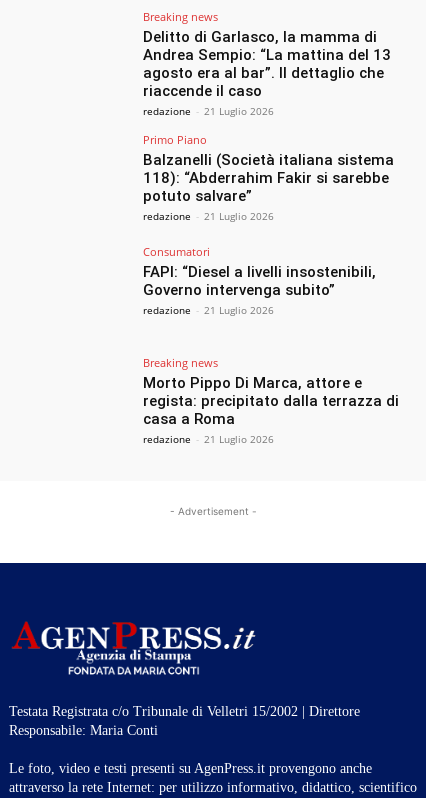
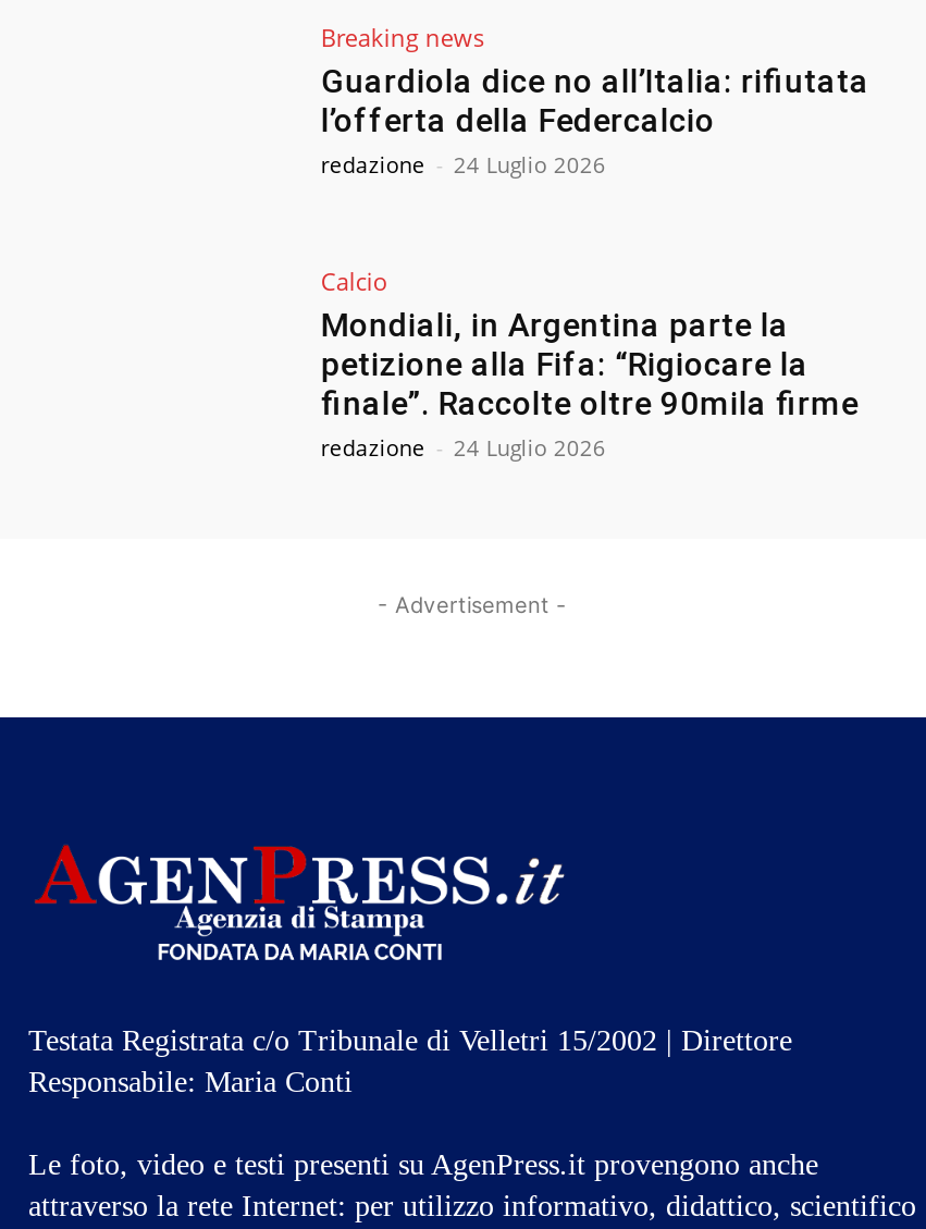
[143,28,394,317] Delitto di Garlasco, la mamma di | Andrea Sempio: “La mattina del 13 | agosto era al bar”. Il dettaglio che | riaccende il caso | redazione - 21 Luglio 2026 | Primo Piano | Balzanelli (Società italiana sistema | 118): “Abderrahim Fakir si sarebbe | potuto salvare” | redazione - 21 Luglio 2026 | Consumatori | FAPI: “Diesel a livelli insostenibili, | Governo intervenga subito” | redazione - 21 Luglio 2026 -> [321,63,869,180] Guardiola dice no all’Italia: rifiutata | l’offerta della Federcalcio | redazione - 24 Luglio 2026
[143,355,399,446] Breaking news | Morto Pippo Di Marca, attore e | regista: precipitato dalla terrazza di | casa a Roma | redazione - 21 Luglio 2026 -> [321,265,858,463] Calcio | Mondiali, in Argentina parte la | petizione alla Fifa: “Rigiocare la | finale”. Raccolte oltre 90mila firme | redazione - 24 Luglio 2026

